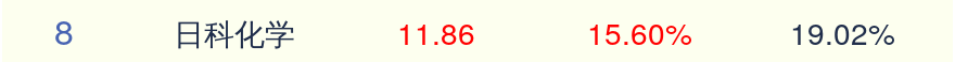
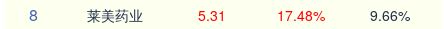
[174,12,894,54] 日科化学 | 11.86 | 15.60% | 19.02% -> [87,5,409,25] 莱美药业 | 5.31 | 17.48% | 9.66%

